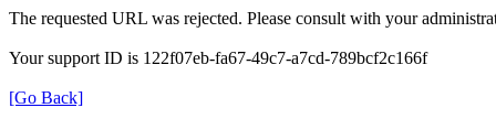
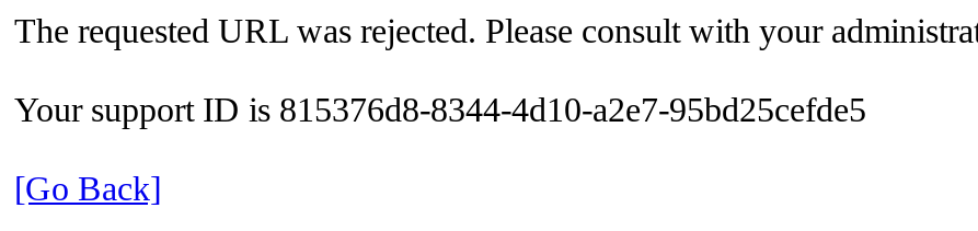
[9,49,427,67] Your support ID is 122f07eb-fa67-49c7-a7cd-789bcf2c166f -> [14,91,866,128] Your support ID is 815376d8-8344-4d10-a2e7-95bd25cefde5

